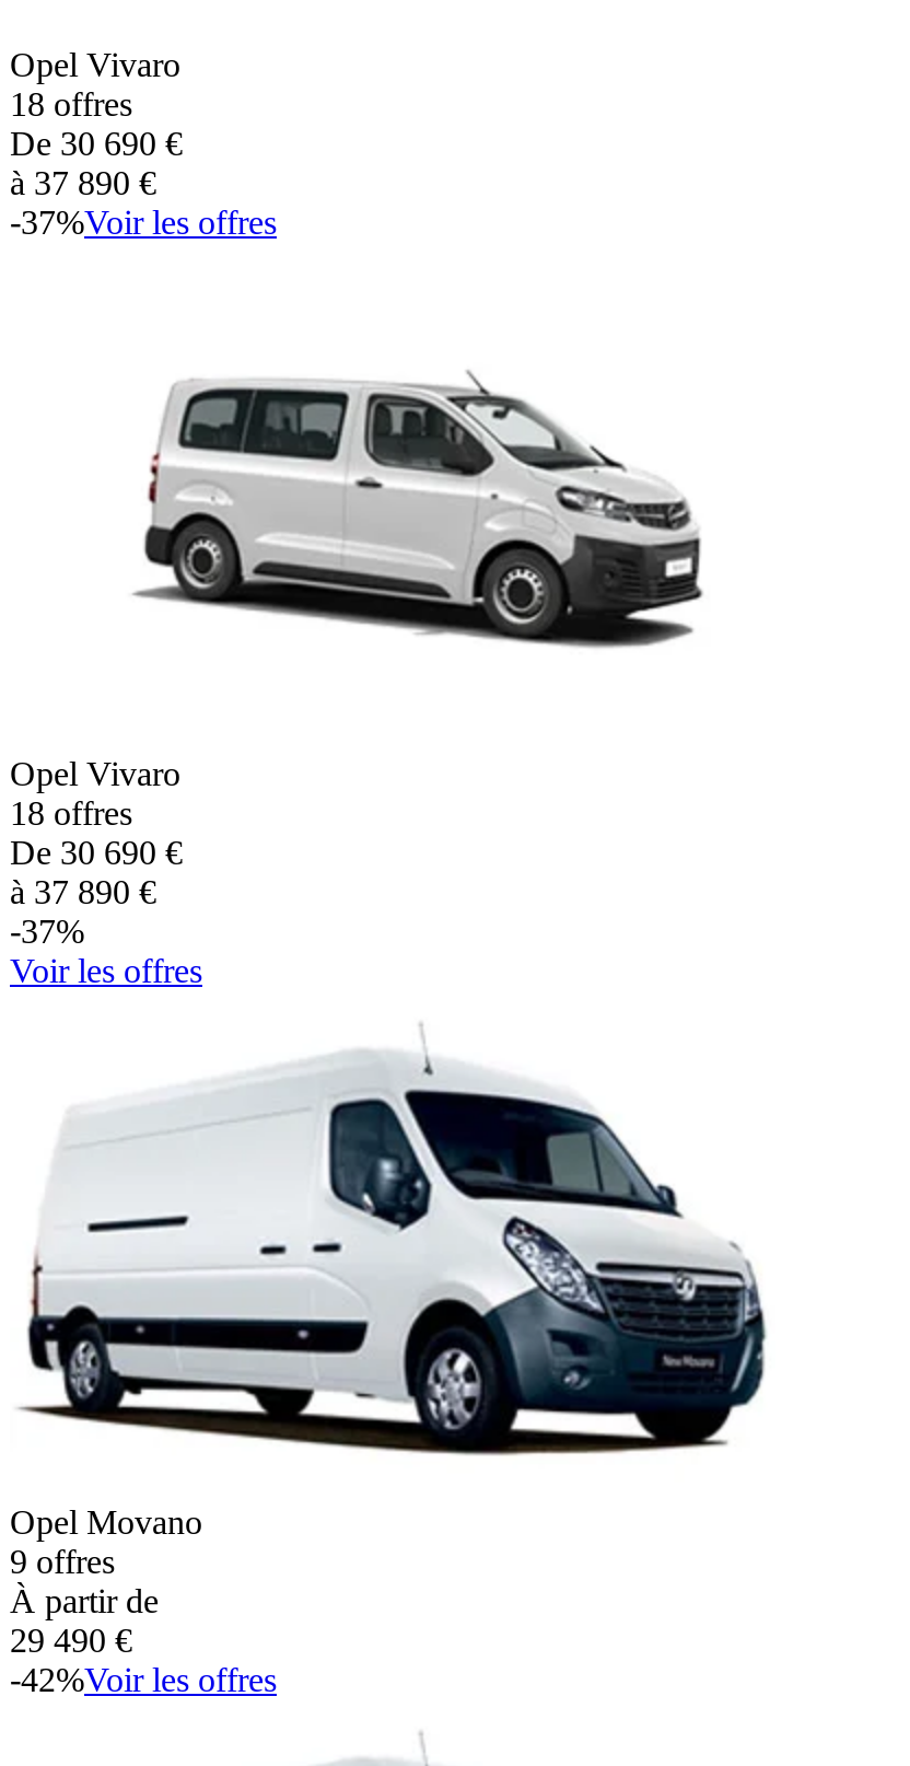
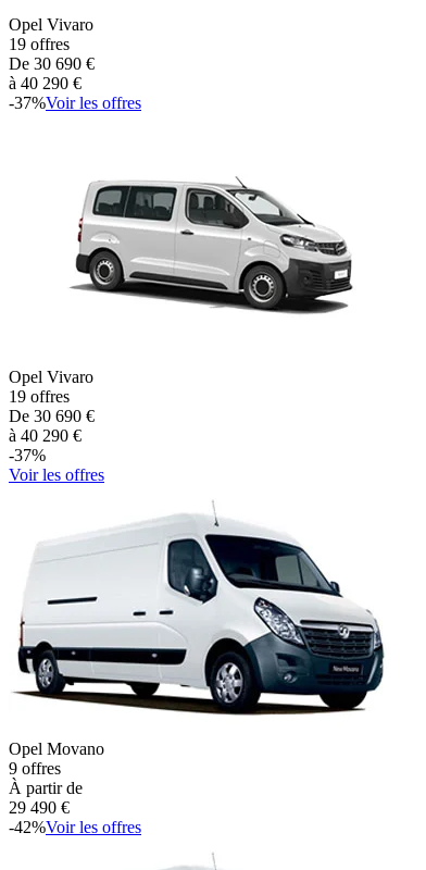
[10,85,132,122] 18 offres -> [9,35,70,53] 19 offres
[10,164,156,201] à 37 890 € -> [9,74,82,92] à 40 290 €
[10,794,132,831] 18 offres -> [9,387,70,406] 19 offres
[10,873,156,910] à 37 890 € -> [9,426,82,445] à 40 290 €

